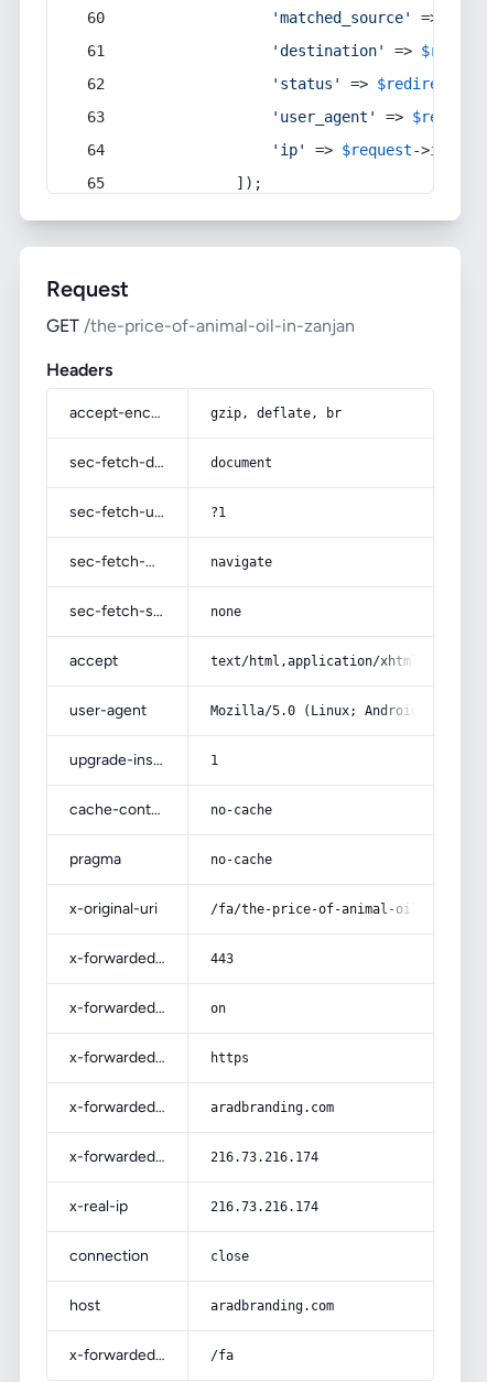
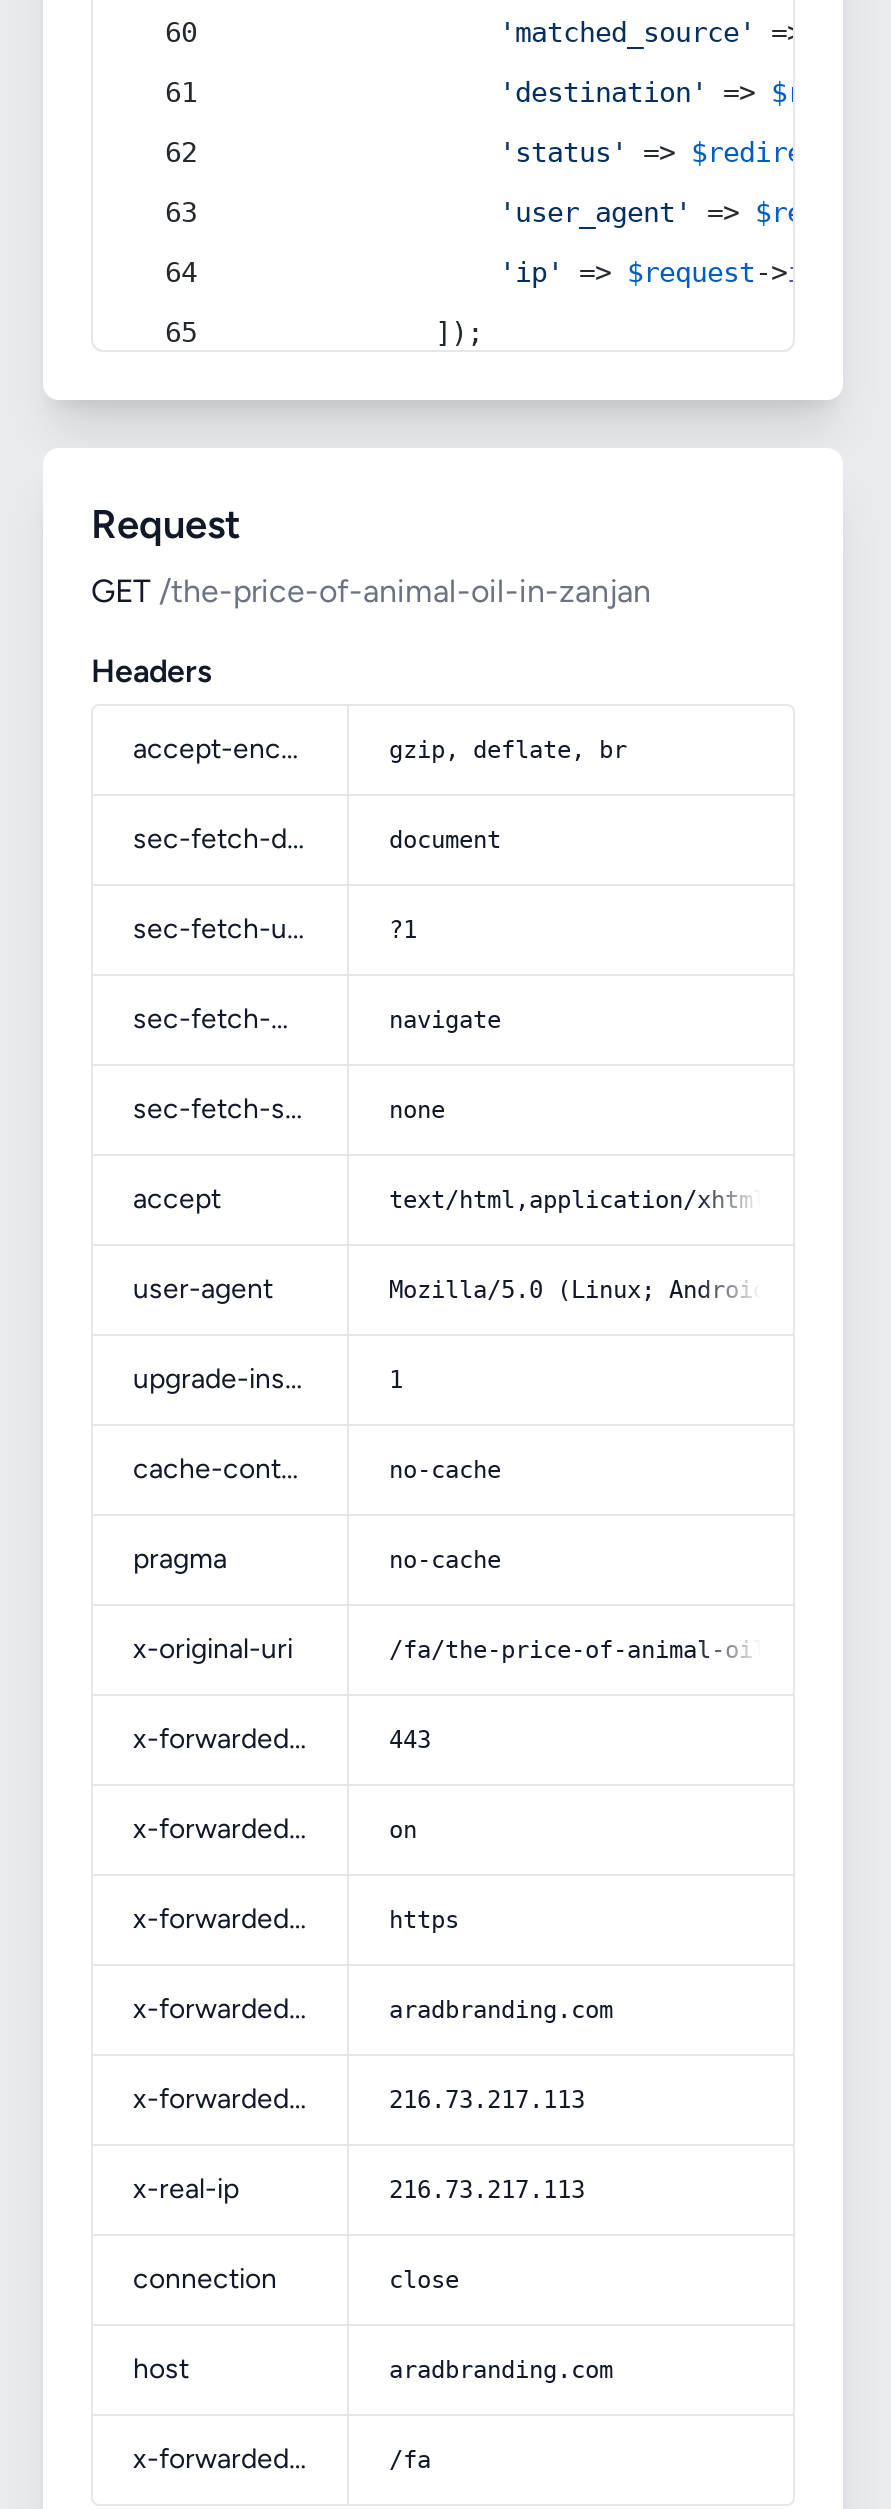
[210,1149,318,1165] 216.73.216.174 -> [389,2086,585,2114] 216.73.217.113
[210,1199,318,1214] 216.73.216.174 -> [389,2176,585,2204] 216.73.217.113

